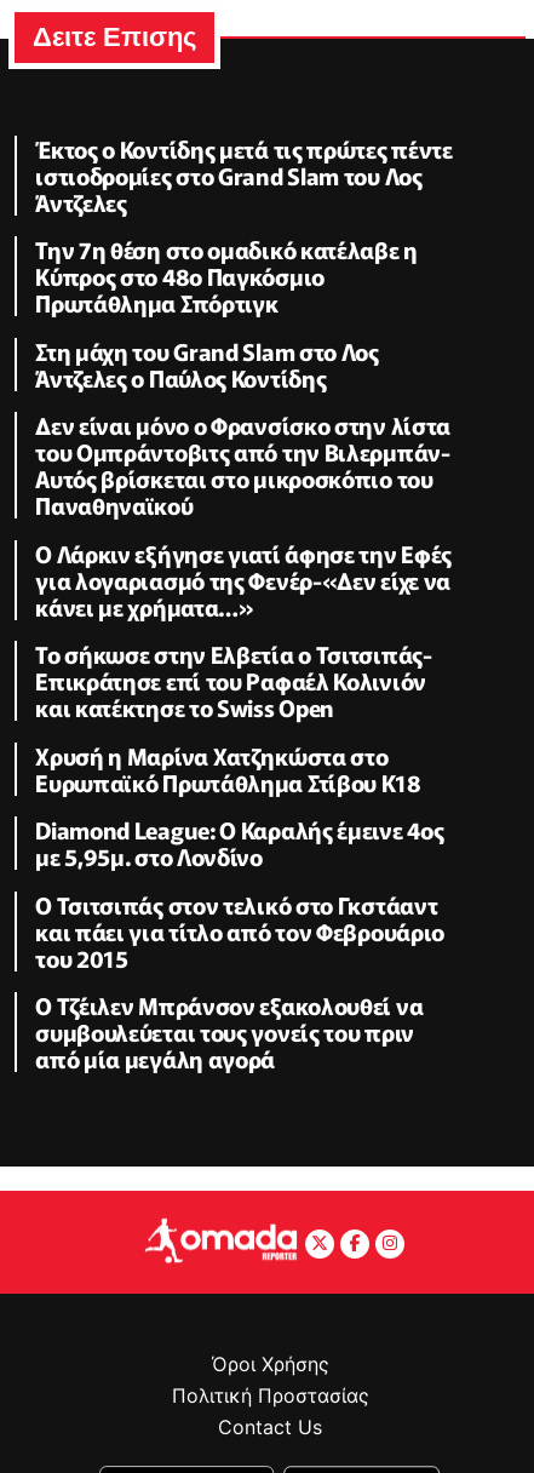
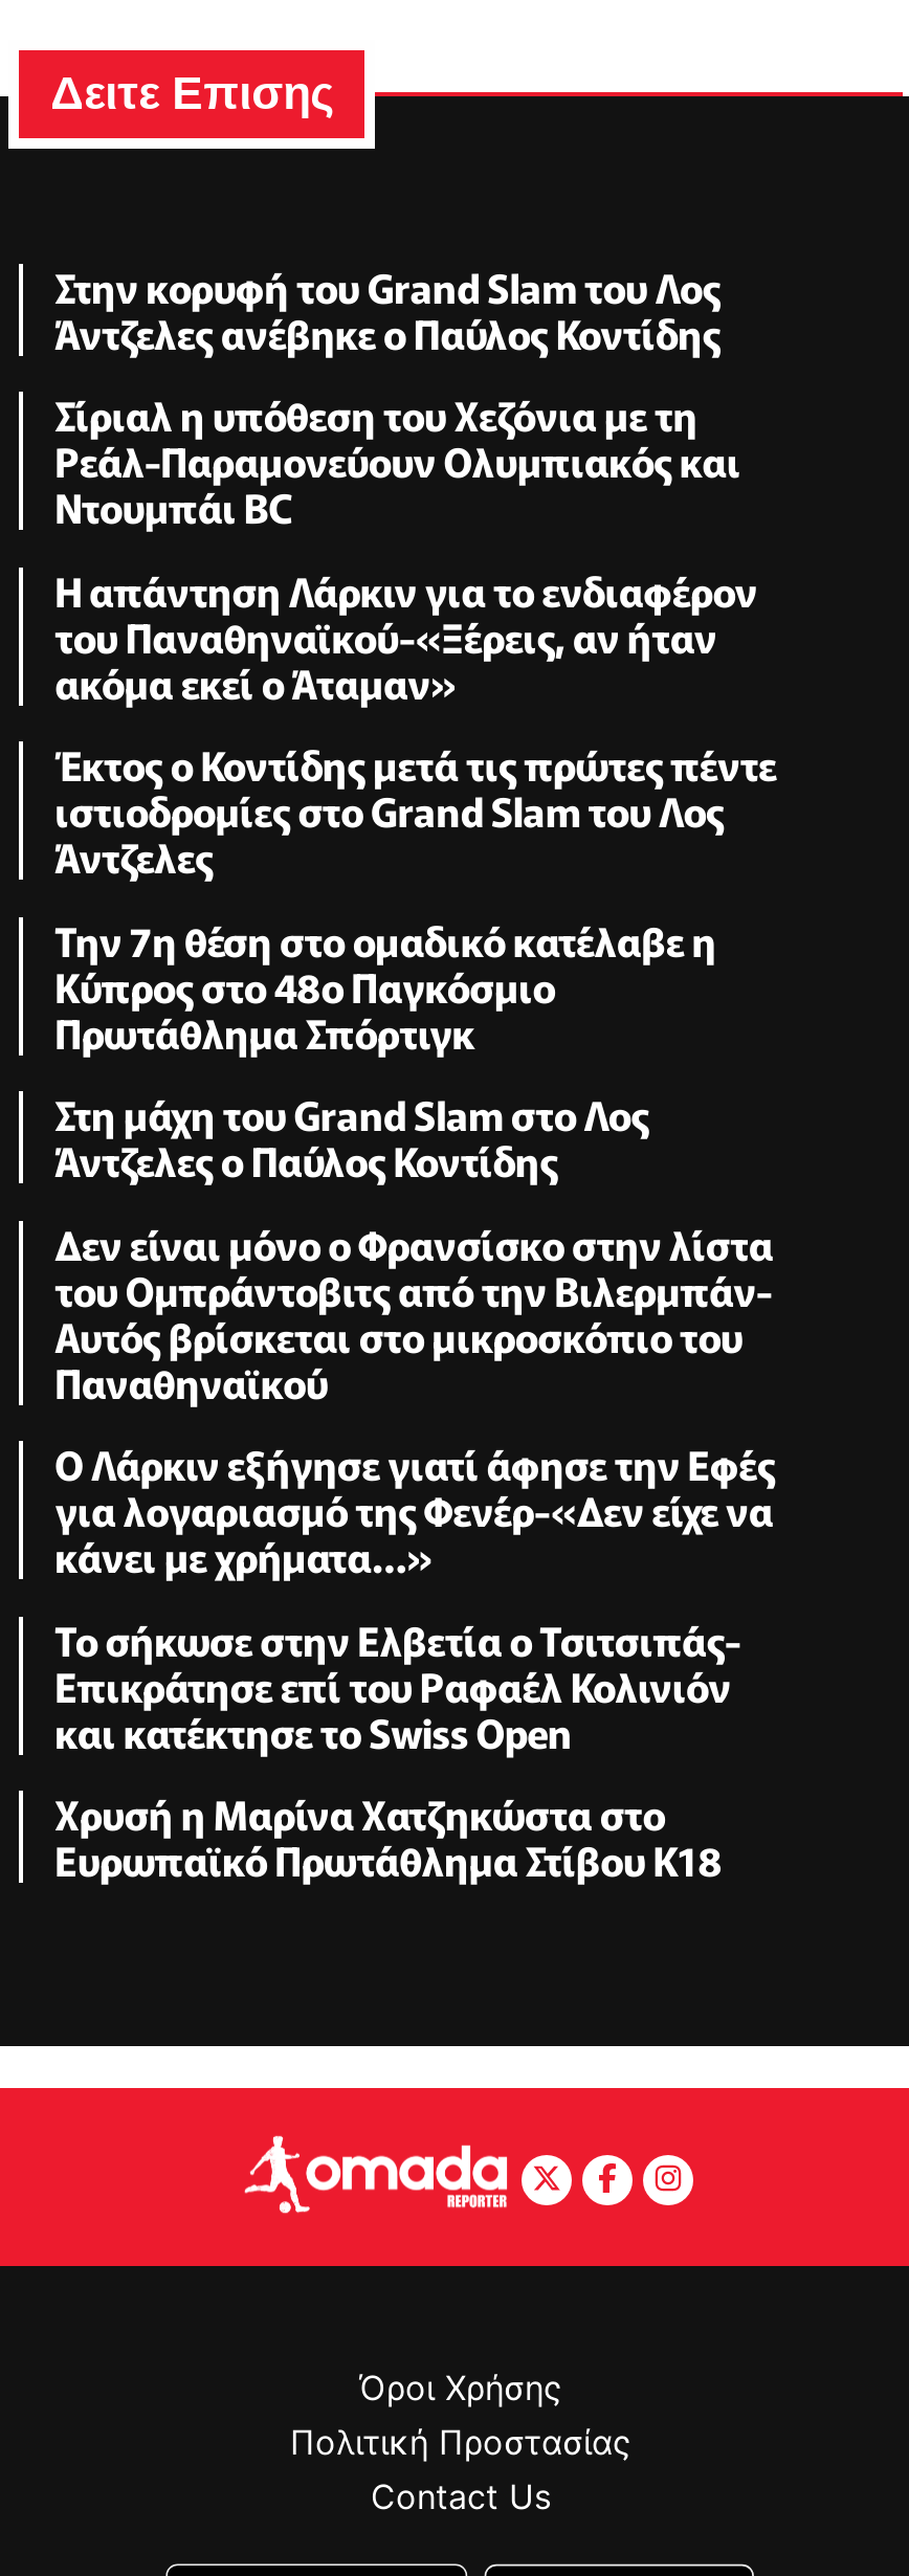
none -> [55,257,757,710] Στην κορυφή του Grand Slam του Λος | Άντζελες ανέβηκε ο Παύλος Κοντίδης | Σίριαλ η υπόθεση του Χεζόνια με τη | Ρεάλ-Παραμονεύουν Ολυμπιακός και | Ντουμπάι BC | H απάντηση Λάρκιν για το ενδιαφέρον | του Παναθηναϊκού-«Ξέρεις, αν ήταν | ακόμα εκεί ο Άταμαν»
moved [35,132,453,798] -> [55,736,776,1888]: Έκτος ο Κοντίδης μετά τις πρώτες πέντε | ιστιοδρομίες στο Grand Slam του Λος | Άντζελες | ... | Χρυσή η Μαρίνα Χατζηκώστα στο | Ευρωπαϊκό Πρωτάθλημα Στίβου Κ18
[35,813,444,1075] Diamond League: Ο Καραλής έμεινε 4ος | με 5,95μ. στο Λονδίνο | Ο Τσιτσιπάς στον τελικό στο Γκστάαντ | και πάει για τίτλο από τον Φεβρουάριο | του 2015 | Ο Τζέιλεν Μπράνσον εξακολουθεί να | συμβουλεύεται τους γονείς του πριν | από μία μεγάλη αγορά -> none

